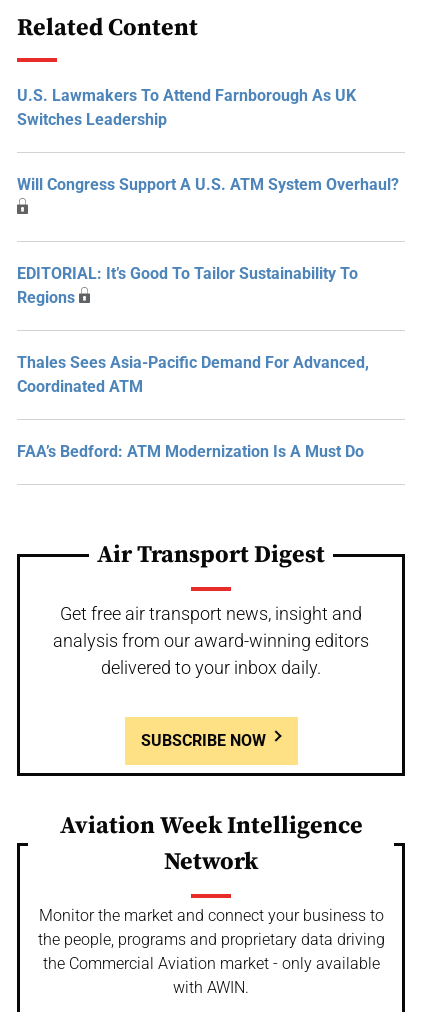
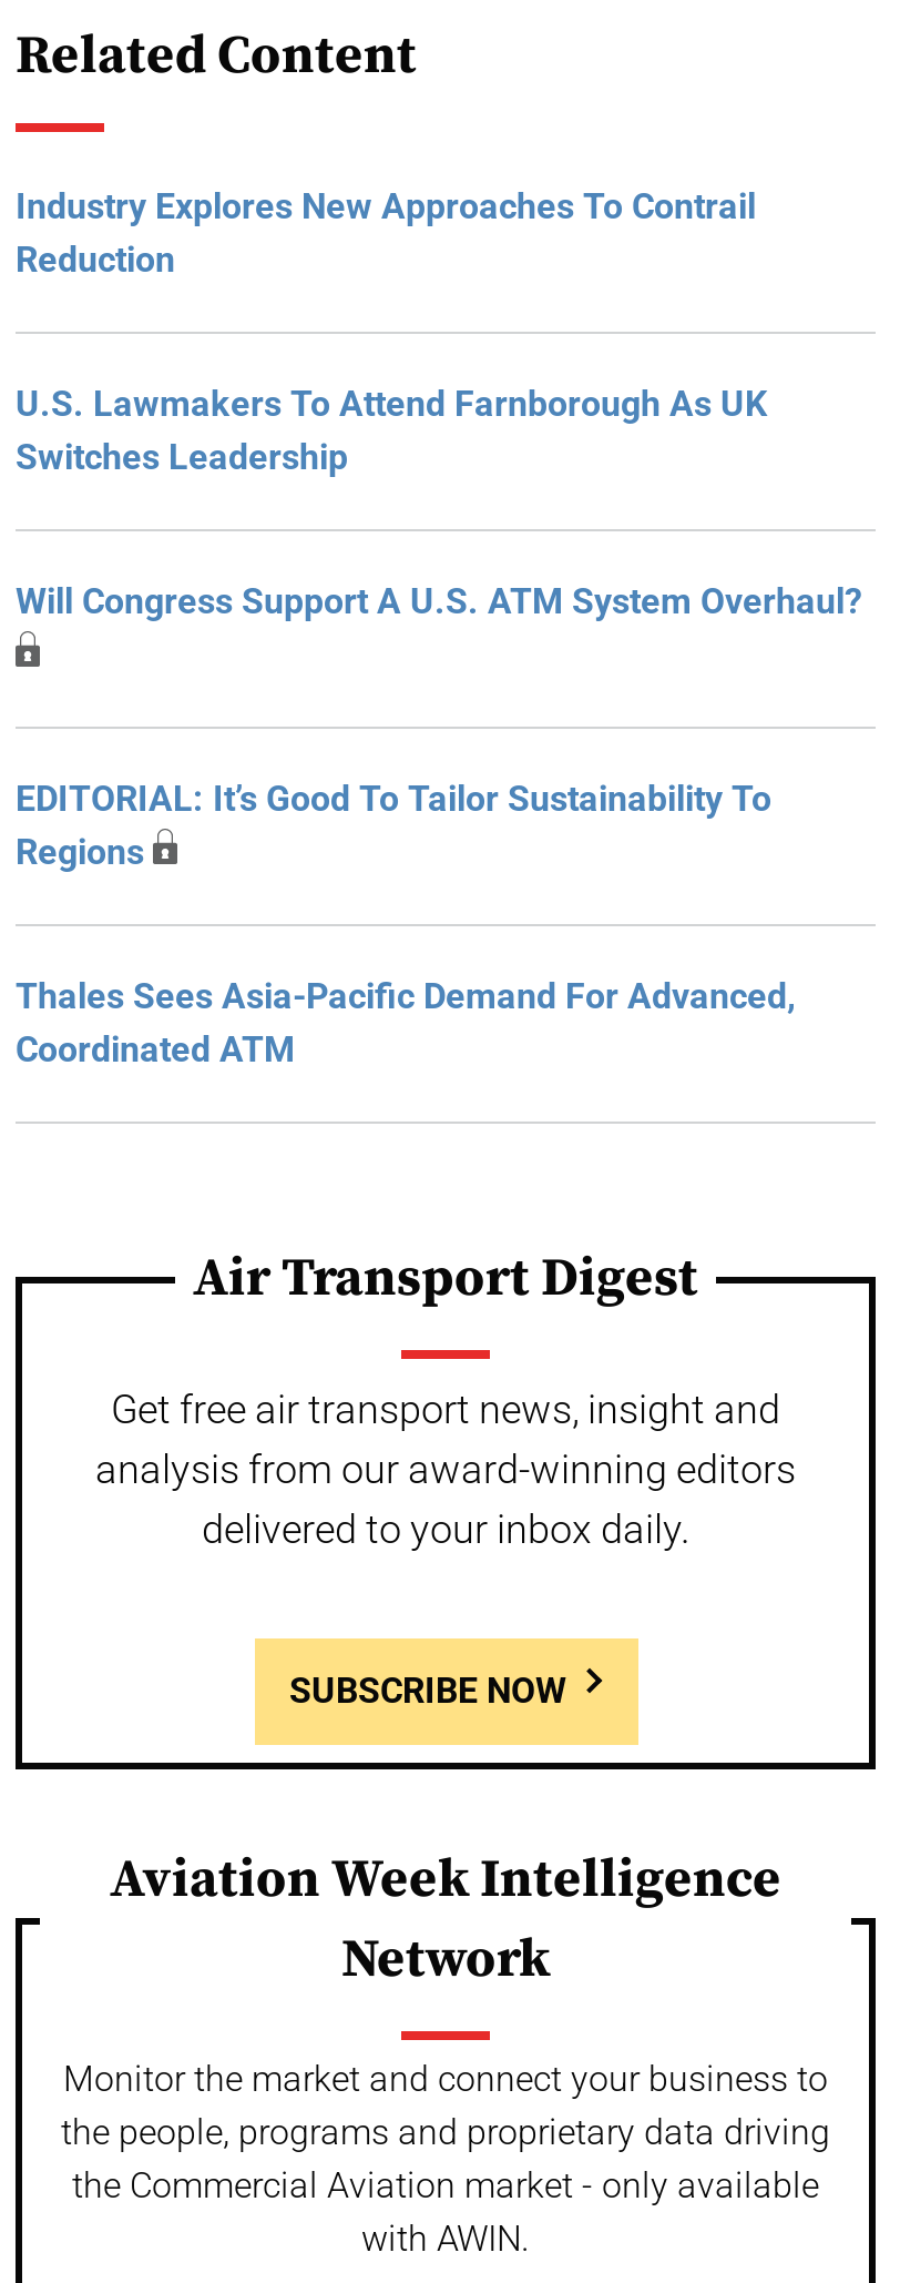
none -> [16,185,756,281] Industry Explores New Approaches To Contrail | Reduction
moved [17,86,399,396] -> [16,383,862,1071]: U.S. Lawmakers To Attend Farnborough As UK | Switches Leadership | Will Congress Support A U.S. ATM System Overhaul? | EDITORIAL: It’s Good To Tailor Sustainability To | Regions | Thales Sees Asia-Pacific Demand For Advanced, | Coordinated ATM
[17,442,364,461] FAA’s Bedford: ATM Modernization Is A Must Do -> none

